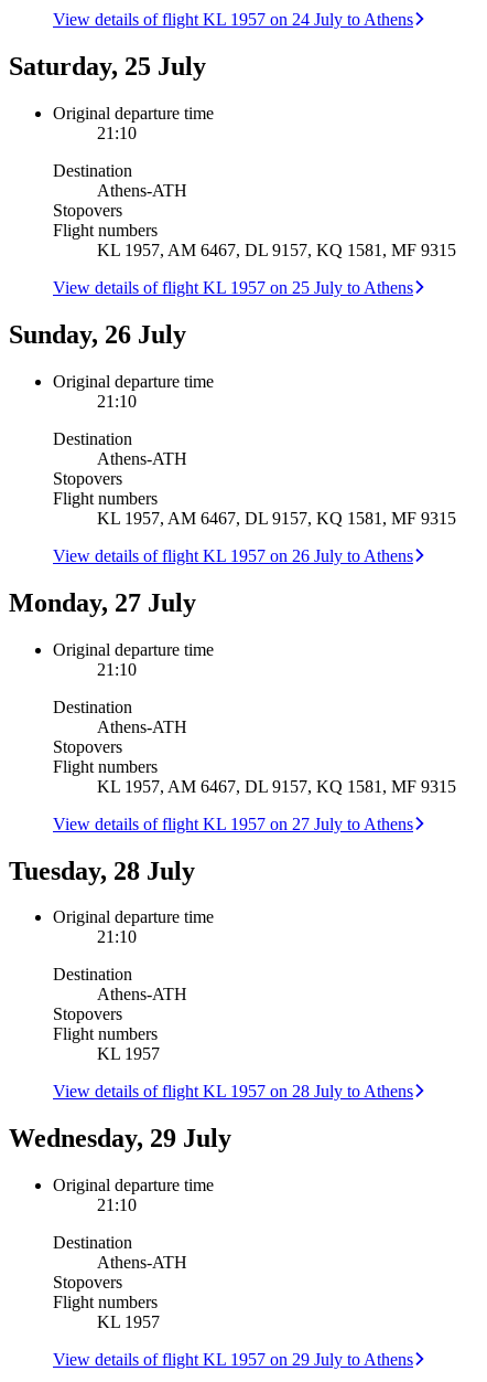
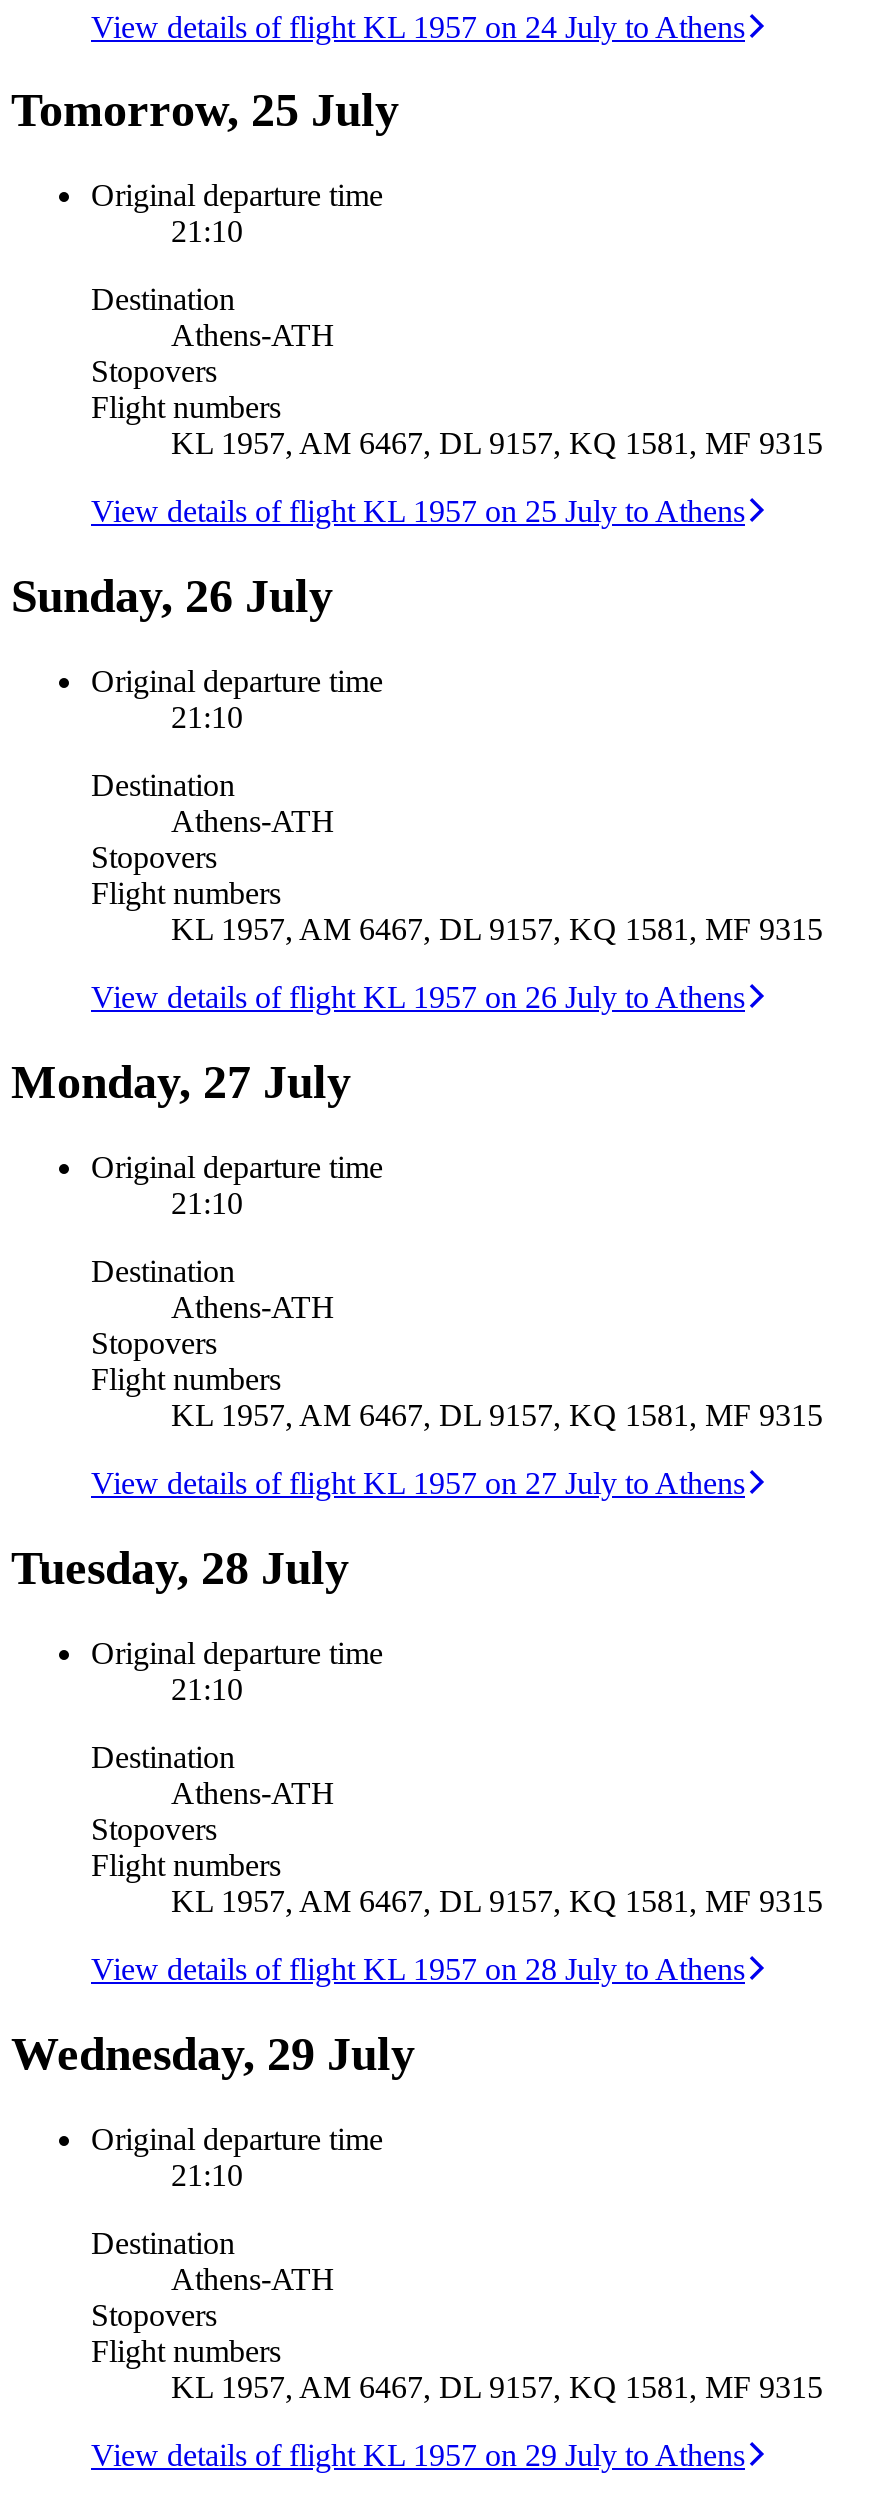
[9,52,206,81] Saturday, 25 July -> [11,85,399,137] Tomorrow, 25 July
[97,1045,160,1063] KL 1957 -> [171,1884,823,1918] KL 1957, AM 6467, DL 9157, KQ 1581, MF 9315
[97,1313,160,1331] KL 1957 -> [171,2369,823,2403] KL 1957, AM 6467, DL 9157, KQ 1581, MF 9315

